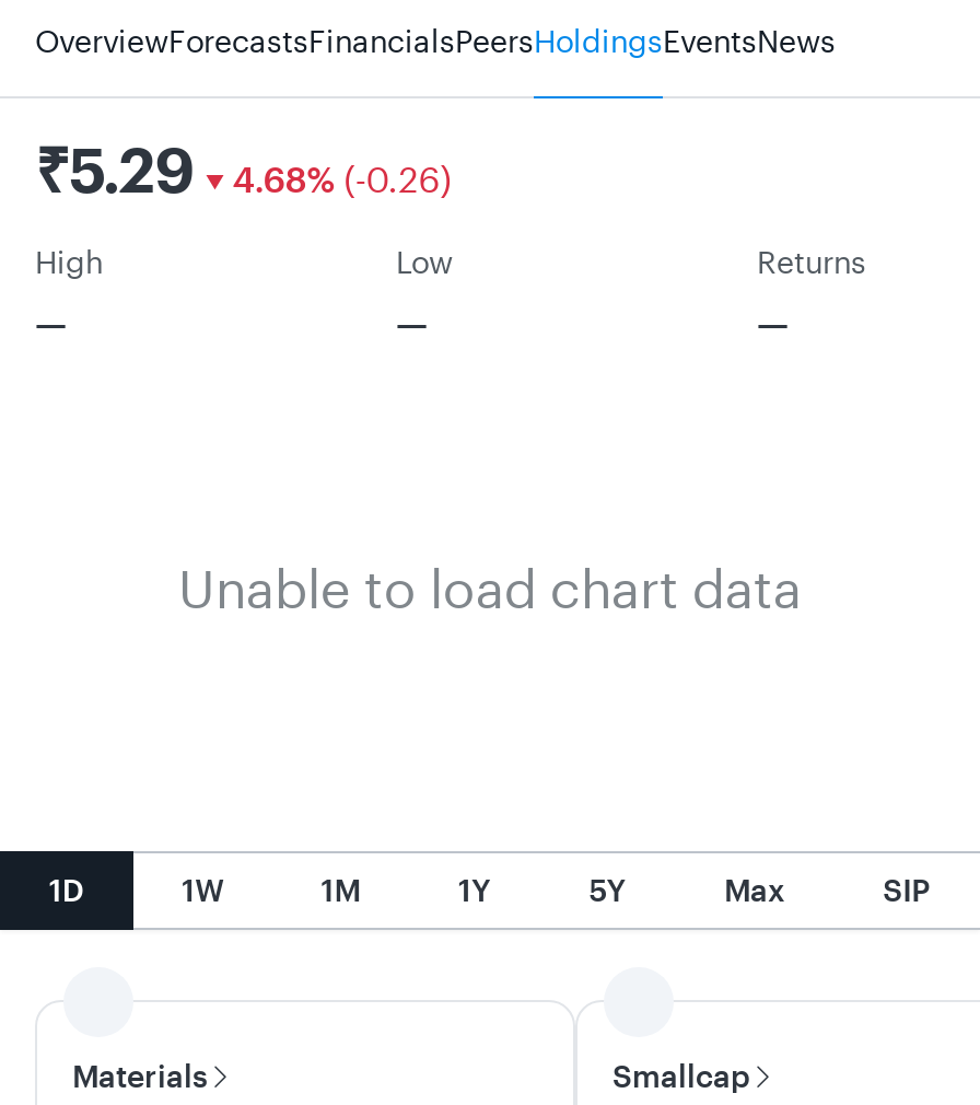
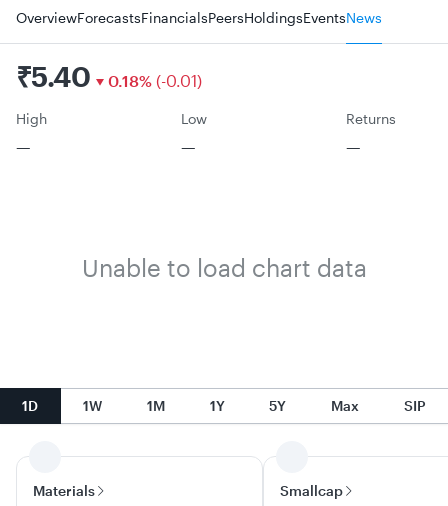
[35,133,193,203] ₹5.29 -> [16,60,90,92] ₹5.40
[232,158,451,199] 4.68% (-0.26) -> [108,71,202,90] 0.18% (-0.01)

